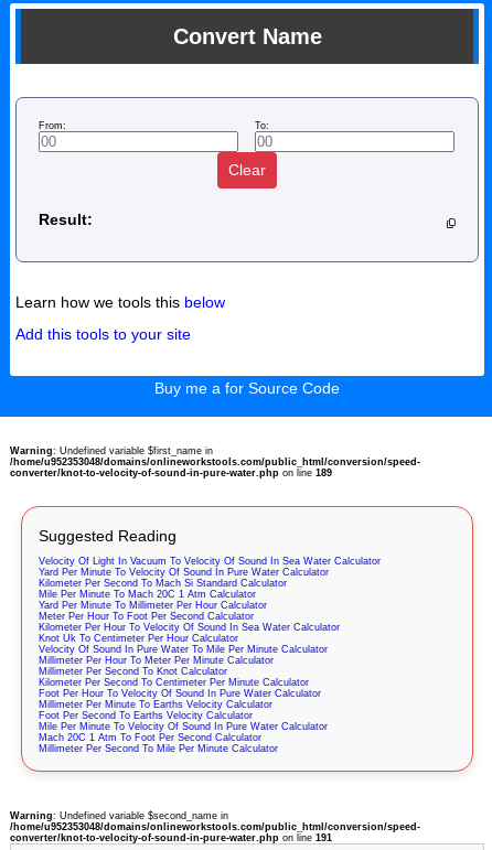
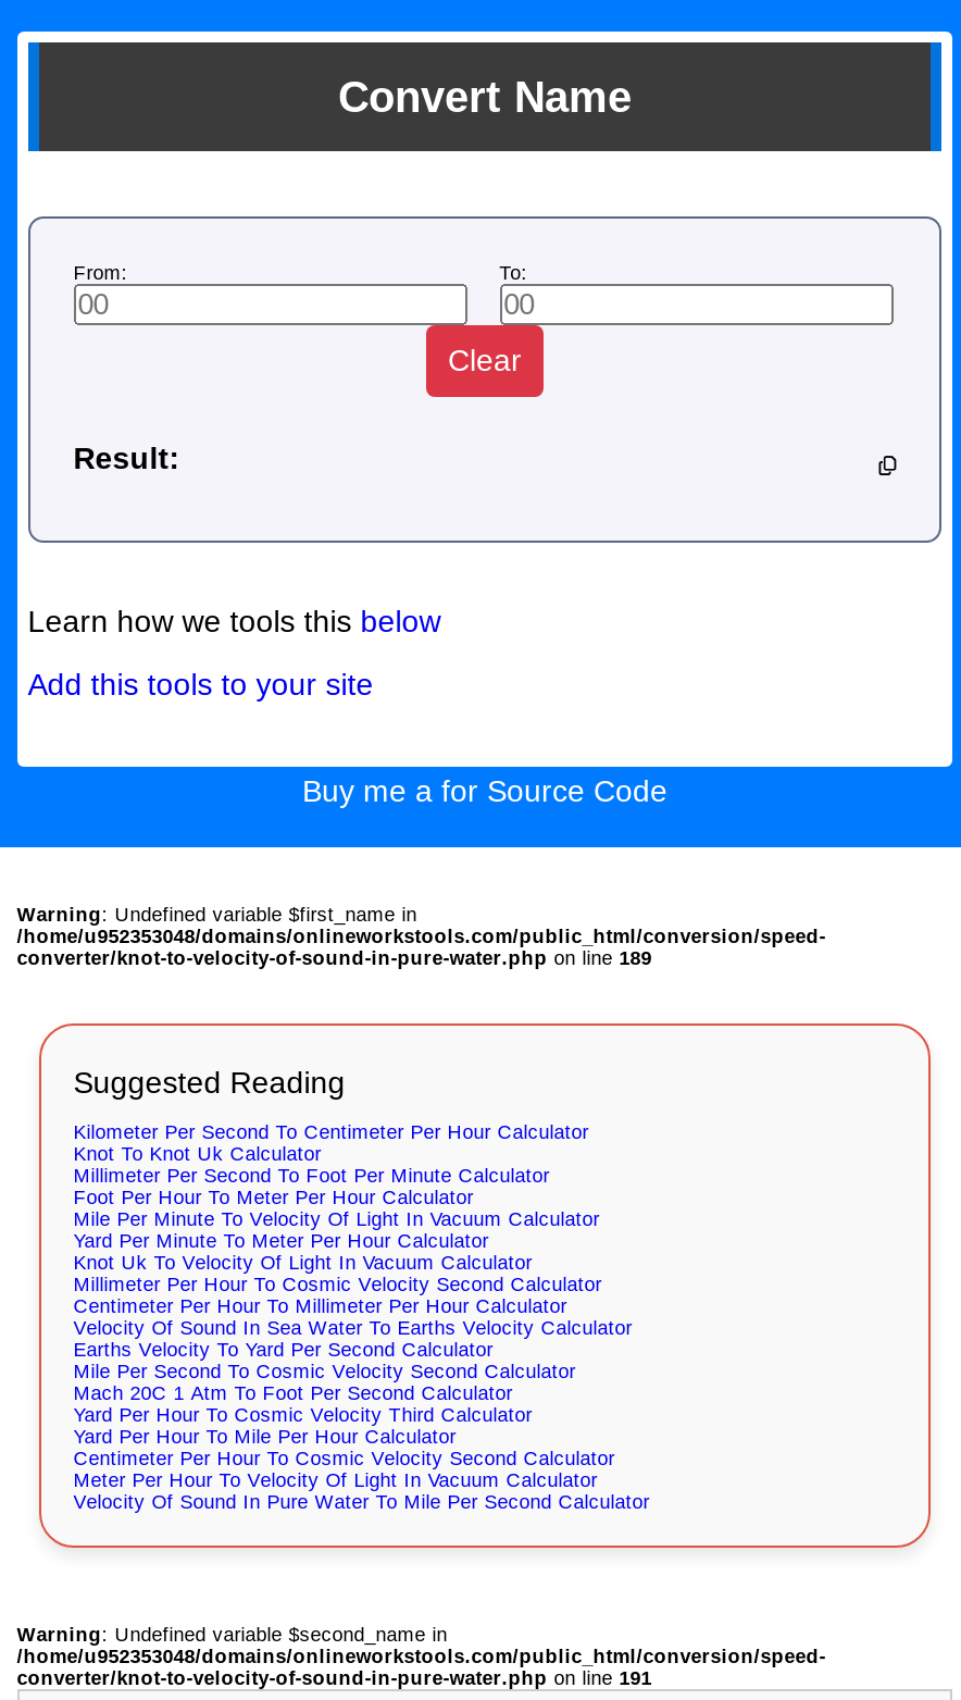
[38,556,380,732] Velocity Of Light In Vacuum To Velocity Of Sound In Sea Water Calculator | Yard Per Minute To Velocity Of Sound In Pure Water Calculator | Kilometer Per Second To Mach Si Standard Calculator | Mile Per Minute To Mach 20C 1 Atm Calculator | Yard Per Minute To Millimeter Per Hour Calculator | Meter Per Hour To Foot Per Second Calculator | Kilometer Per Hour To Velocity Of Sound In Sea Water Calculator | Knot Uk To Centimeter Per Hour Calculator | Velocity Of Sound In Pure Water To Mile Per Minute Calculator | Millimeter Per Hour To Meter Per Minute Calculator | Millimeter Per Second To Knot Calculator | Kilometer Per Second To Centimeter Per Minute Calculator | Foot Per Hour To Velocity Of Sound In Pure Water Calculator | Millimeter Per Minute To Earths Velocity Calculator | Foot Per Second To Earths Velocity Calculator | Mile Per Minute To Velocity Of Sound In Pure Water Calculator -> [73,1122,632,1383] Kilometer Per Second To Centimeter Per Hour Calculator | Knot To Knot Uk Calculator | Millimeter Per Second To Foot Per Minute Calculator | Foot Per Hour To Meter Per Hour Calculator | Mile Per Minute To Velocity Of Light In Vacuum Calculator | Yard Per Minute To Meter Per Hour Calculator | Knot Uk To Velocity Of Light In Vacuum Calculator | Millimeter Per Hour To Cosmic Velocity Second Calculator | Centimeter Per Hour To Millimeter Per Hour Calculator | Velocity Of Sound In Sea Water To Earths Velocity Calculator | Earths Velocity To Yard Per Second Calculator | Mile Per Second To Cosmic Velocity Second Calculator
moved [38,732,261,743] -> [73,1383,513,1405]: Mach 20C 1 Atm To Foot Per Second Calculator
[38,743,278,754] Millimeter Per Second To Mile Per Minute Calculator -> [73,1405,650,1514] Yard Per Hour To Cosmic Velocity Third Calculator | Yard Per Hour To Mile Per Hour Calculator | Centimeter Per Hour To Cosmic Velocity Second Calculator | Meter Per Hour To Velocity Of Light In Vacuum Calculator | Velocity Of Sound In Pure Water To Mile Per Second Calculator

